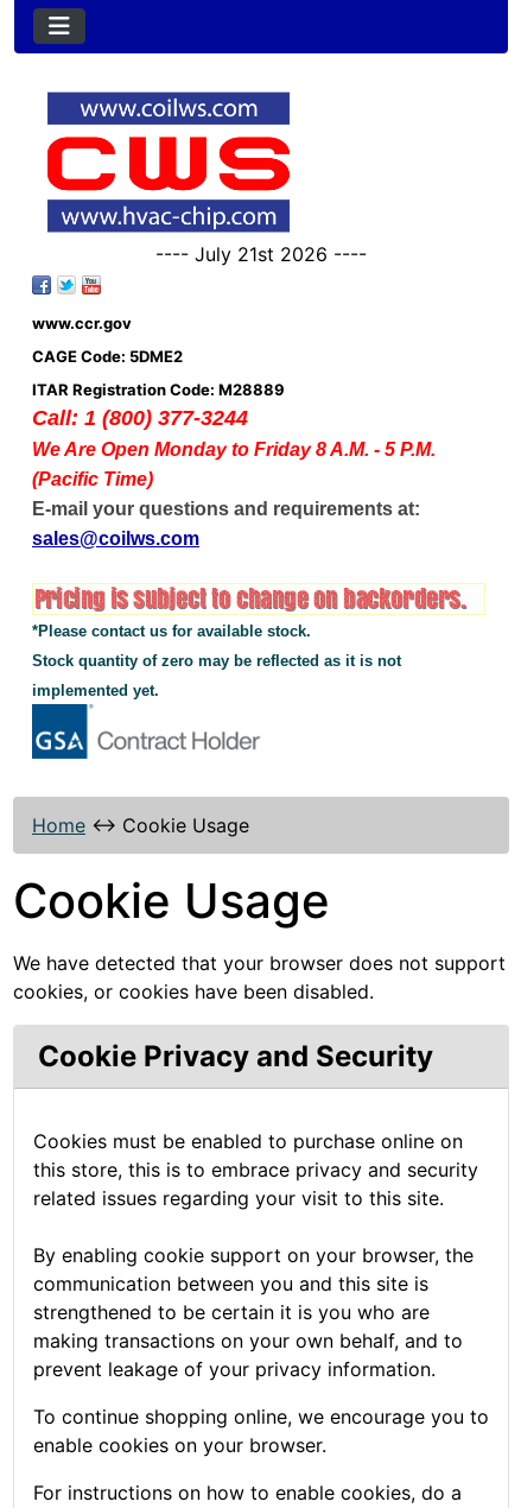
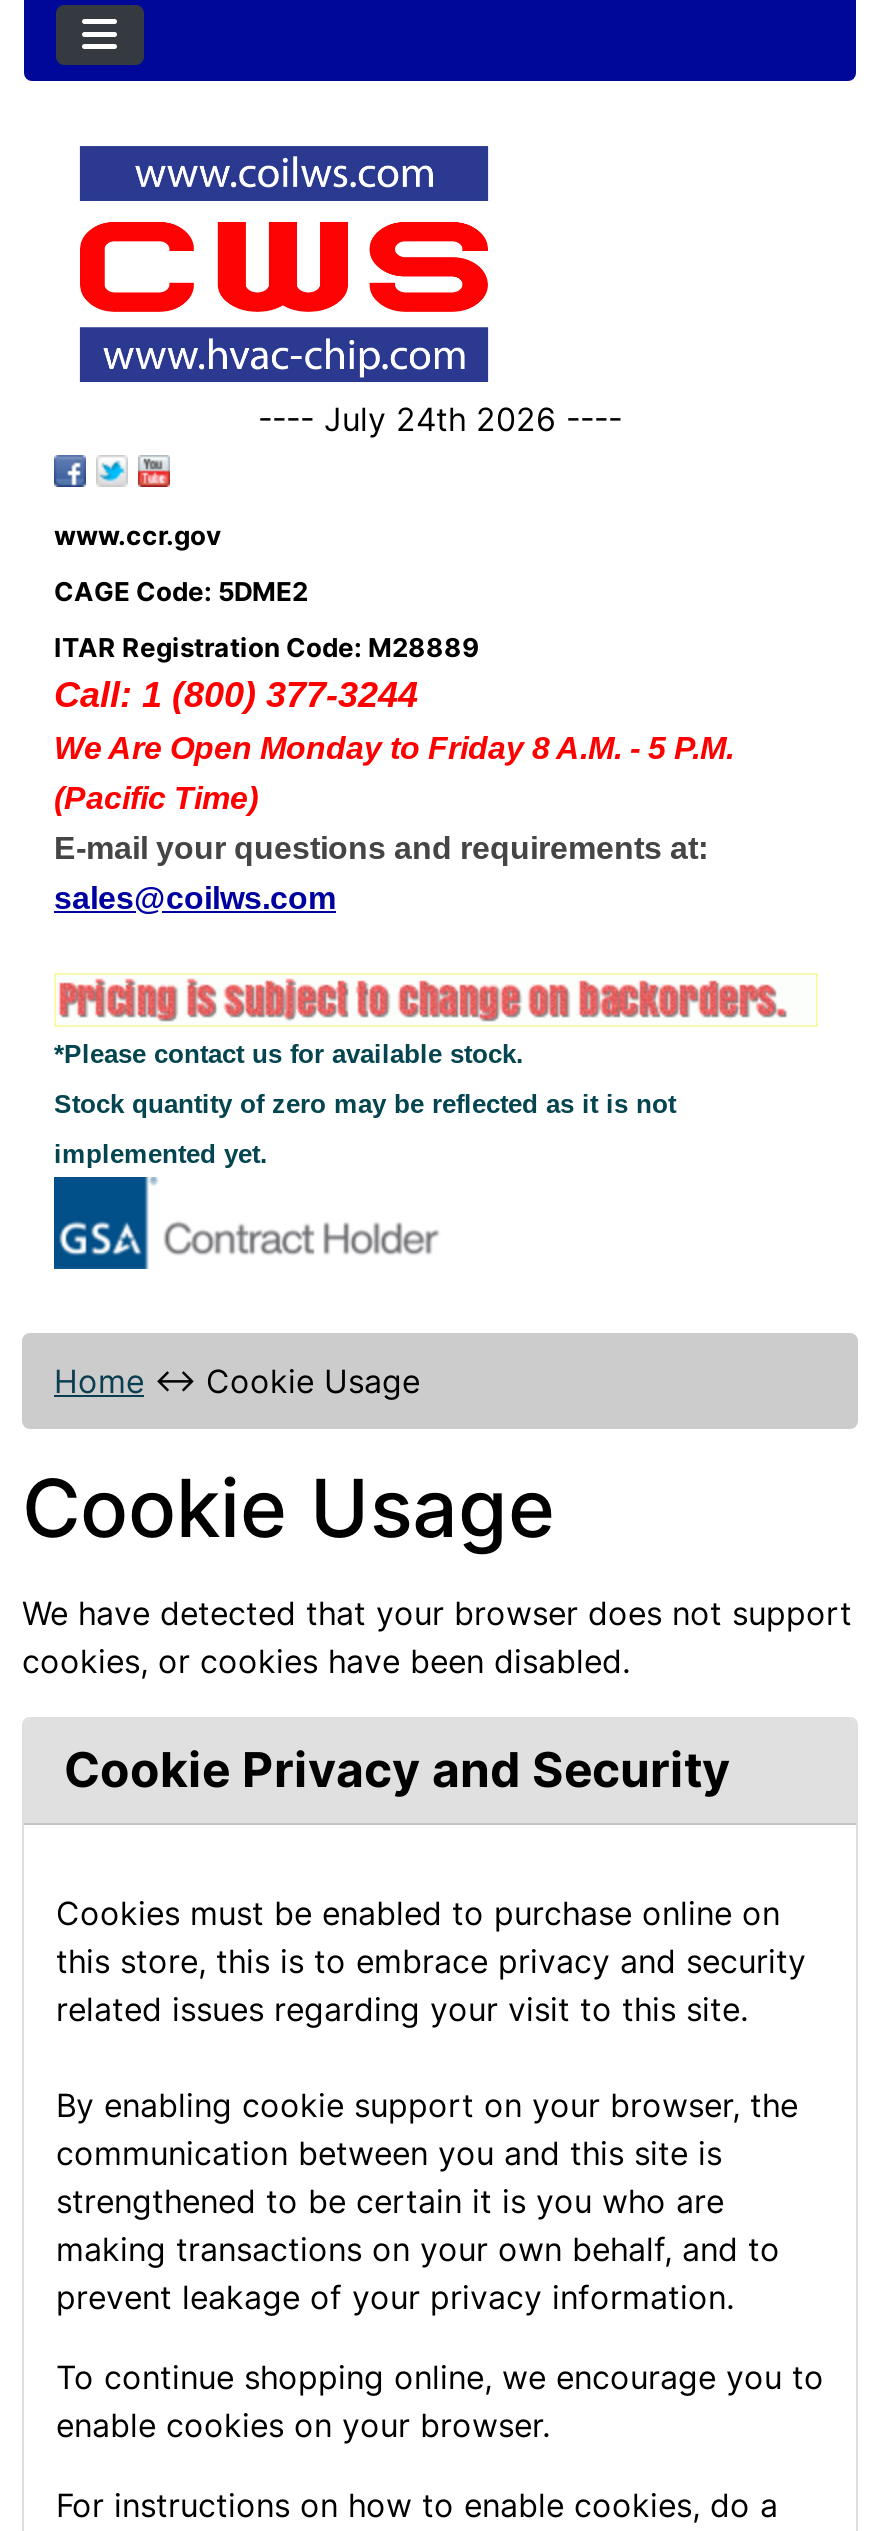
[155,243,367,266] ---- July 21st 2026 ---- -> [258,400,622,440] ---- July 24th 2026 ----

